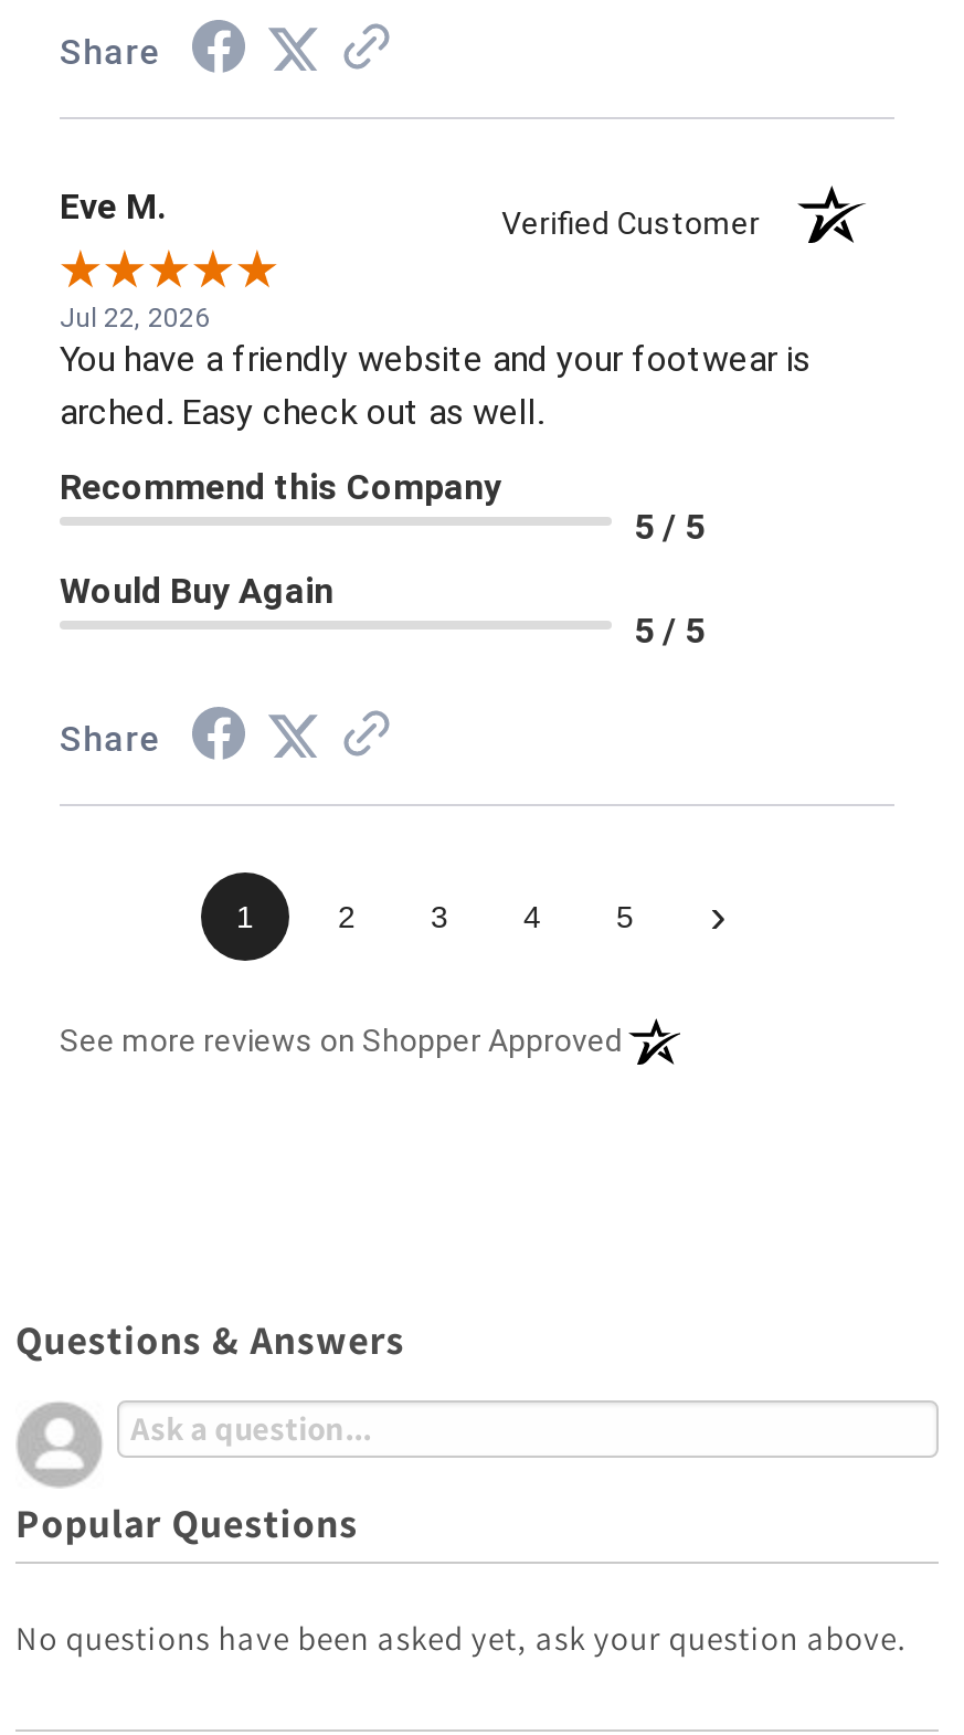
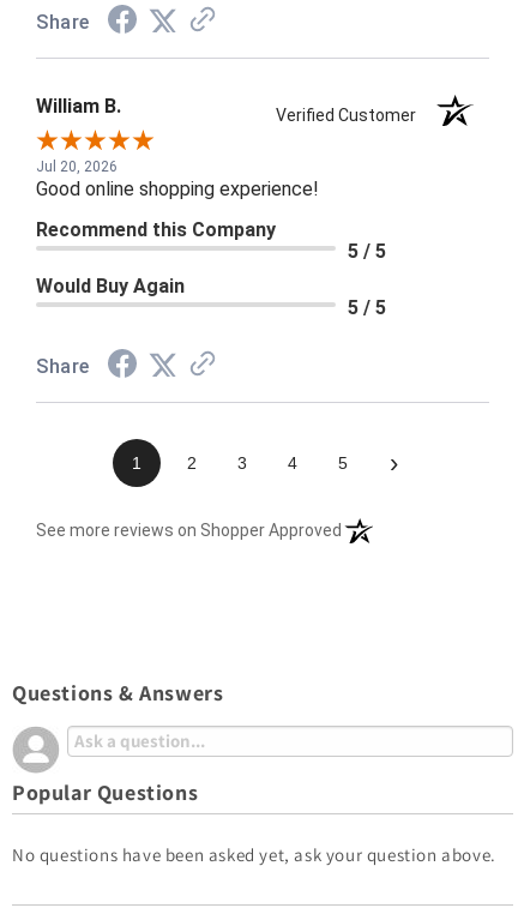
[60,186,166,228] Eve M. -> [36,95,121,118] William B.
[60,303,811,433] Jul 22, 2026 | You have a friendly website and your footwear is | arched. Easy check out as well. -> [36,159,319,201] Jul 20, 2026 | Good online shopping experience!

